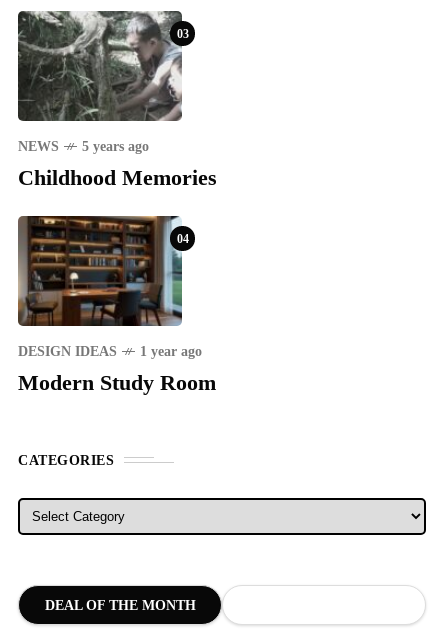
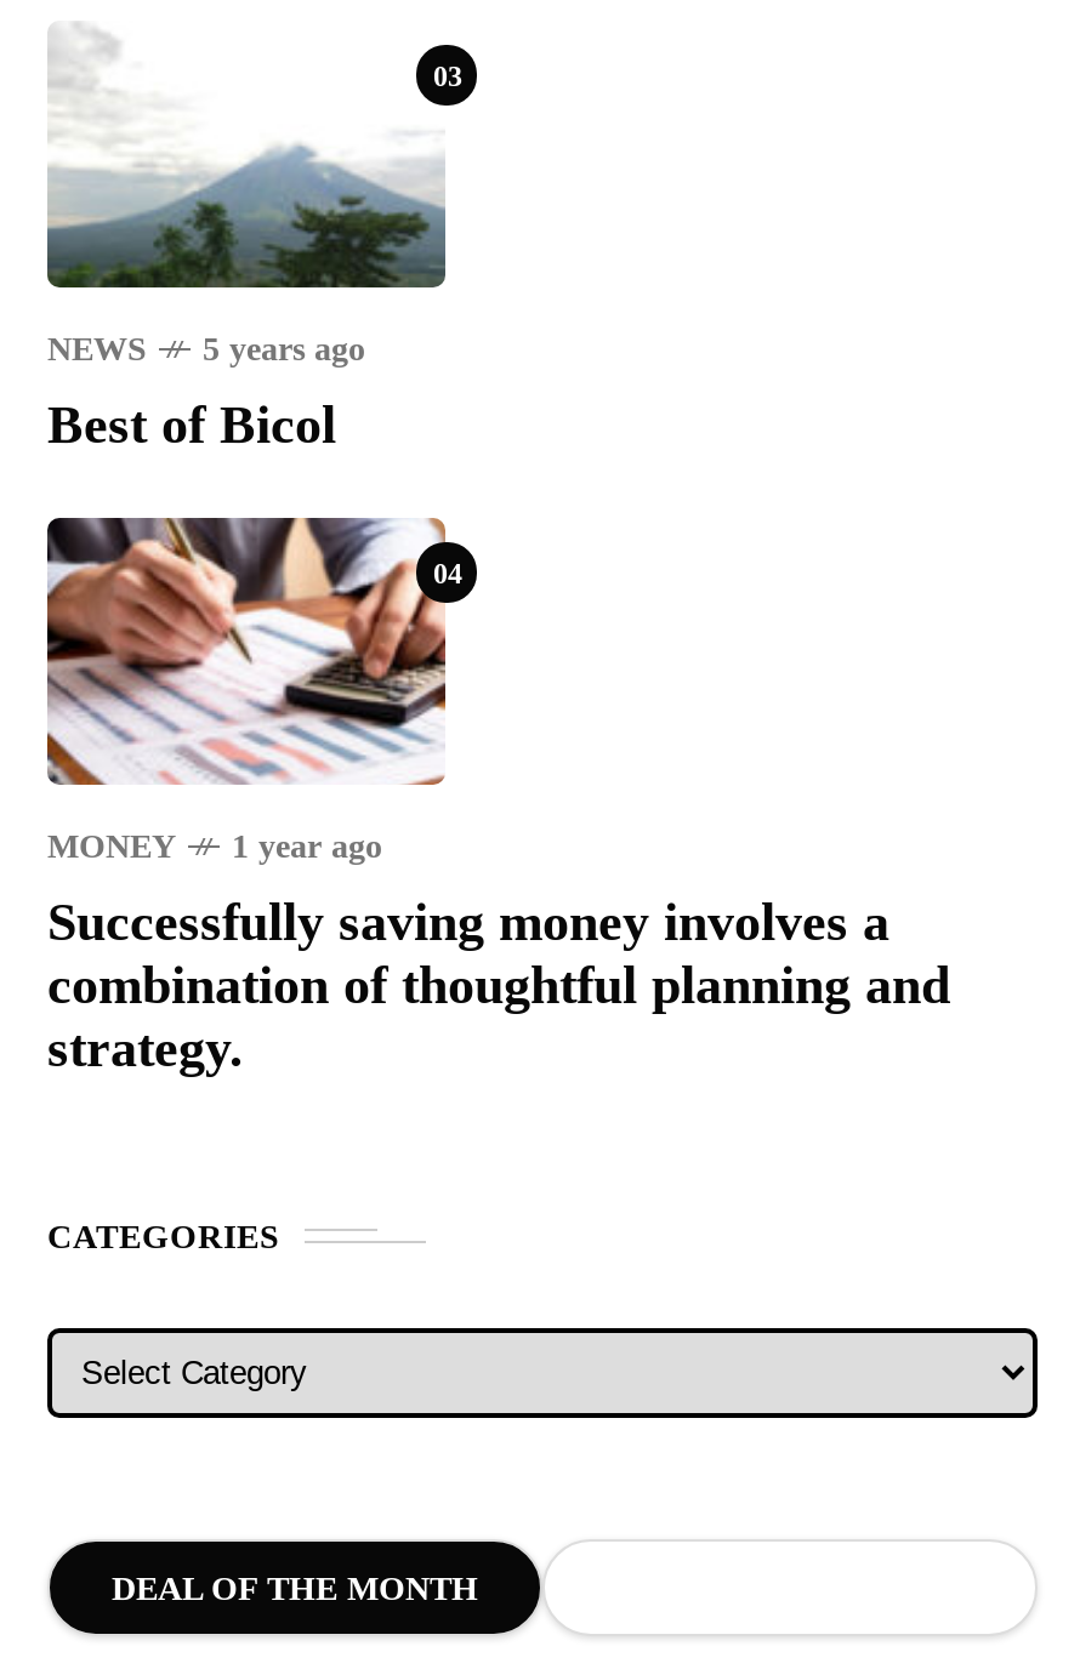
[17,10,183,121] [image] -> [47,21,445,287] [image]
[18,164,217,189] Childhood Memories -> [47,393,336,454] Best of Bicol
[17,215,183,358] [image] | DESIGN IDEAS -> [47,515,448,864] [image] | MONEY
[18,369,216,394] Modern Study Room -> [47,890,950,1077] Successfully saving money involves a | combination of thoughtful planning and | strategy.

